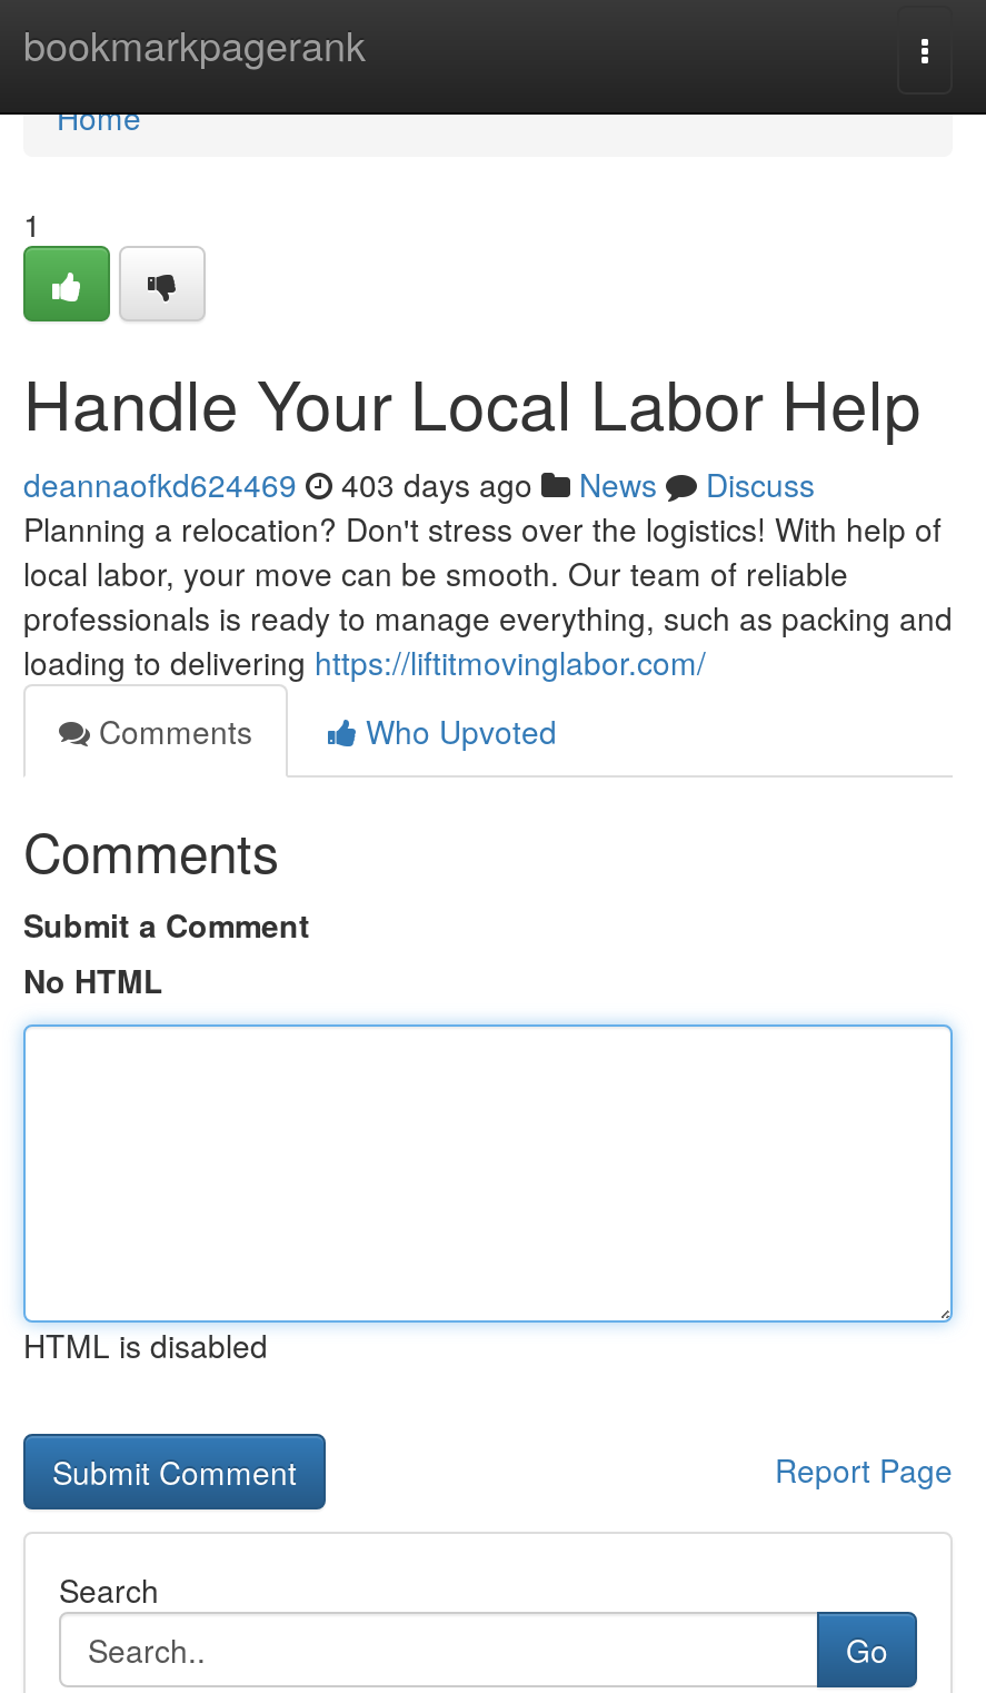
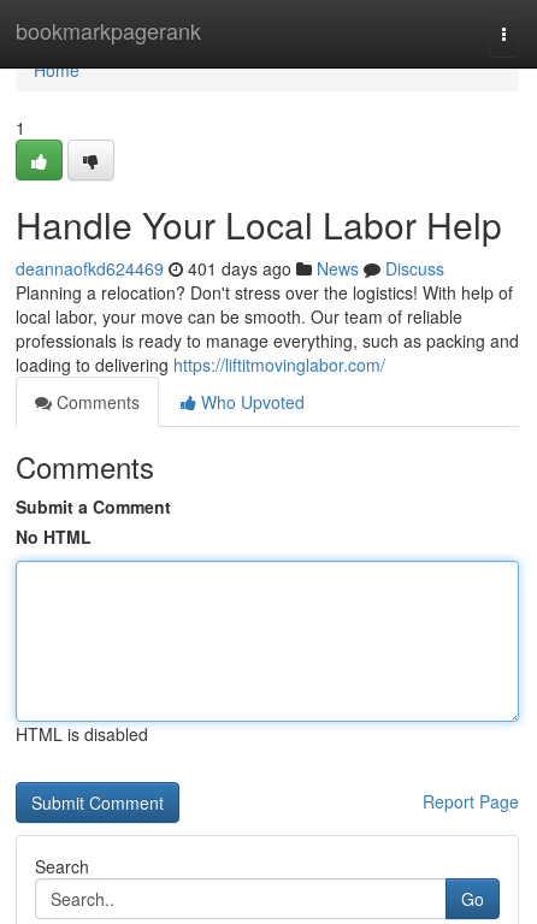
[23,462,815,506] deannaofkd624469 403 days ago News Discuss -> [16,256,444,280] deannaofkd624469 401 days ago News Discuss

